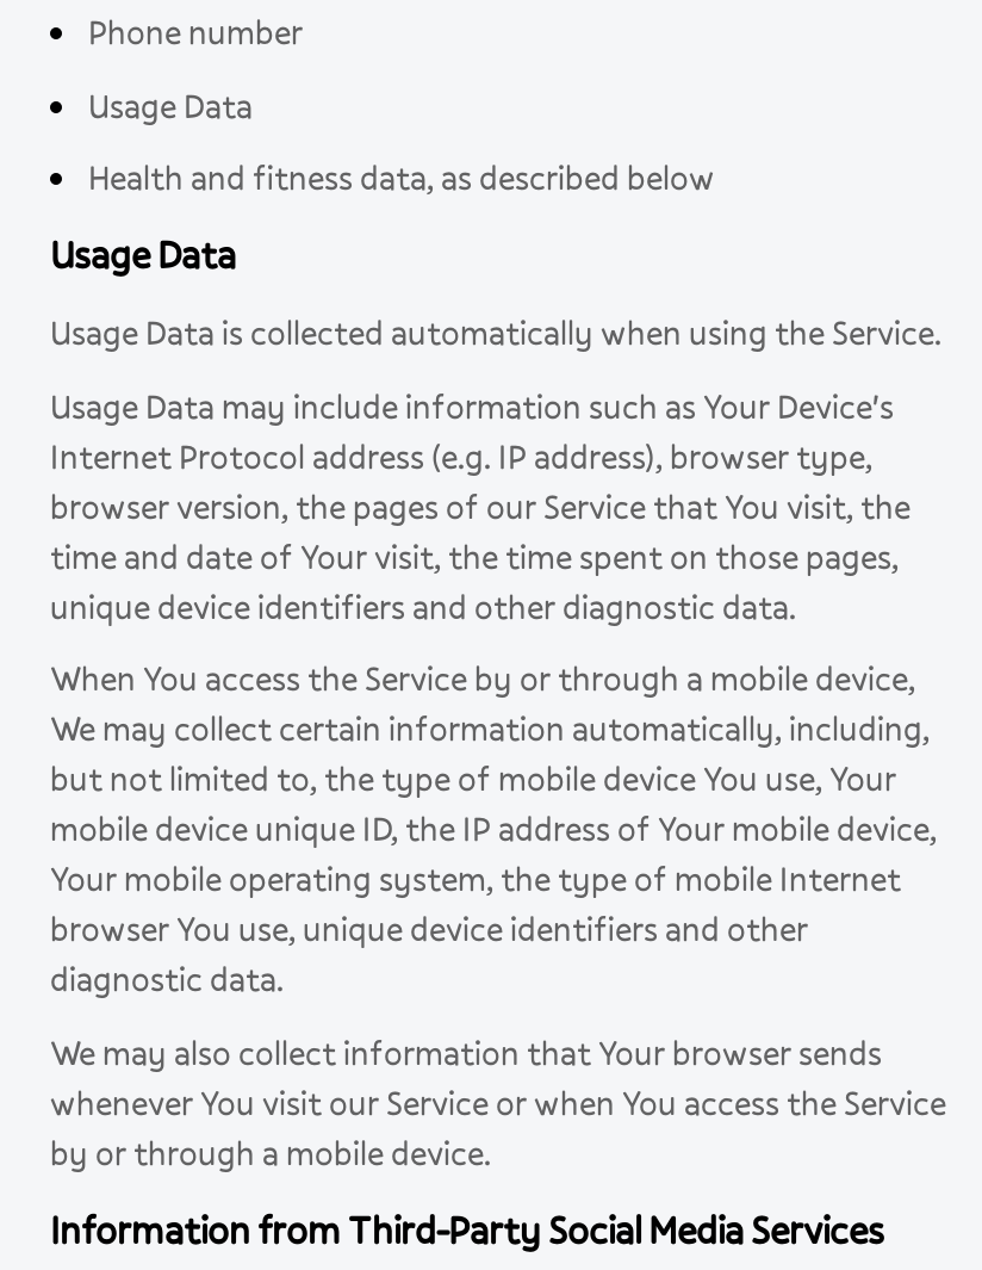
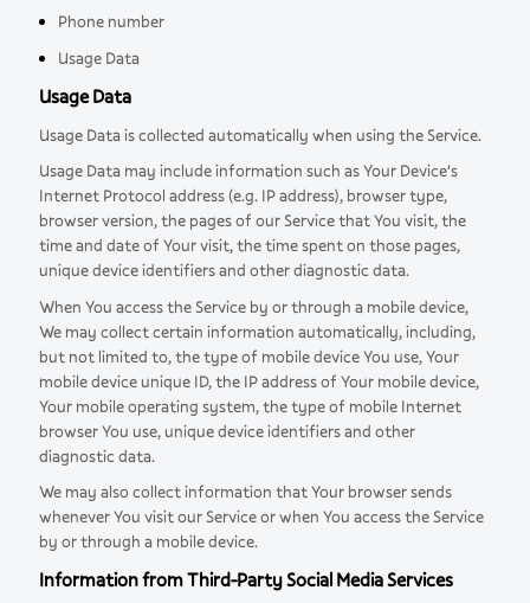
[88,157,715,200] Health and fitness data, as described below -> none

